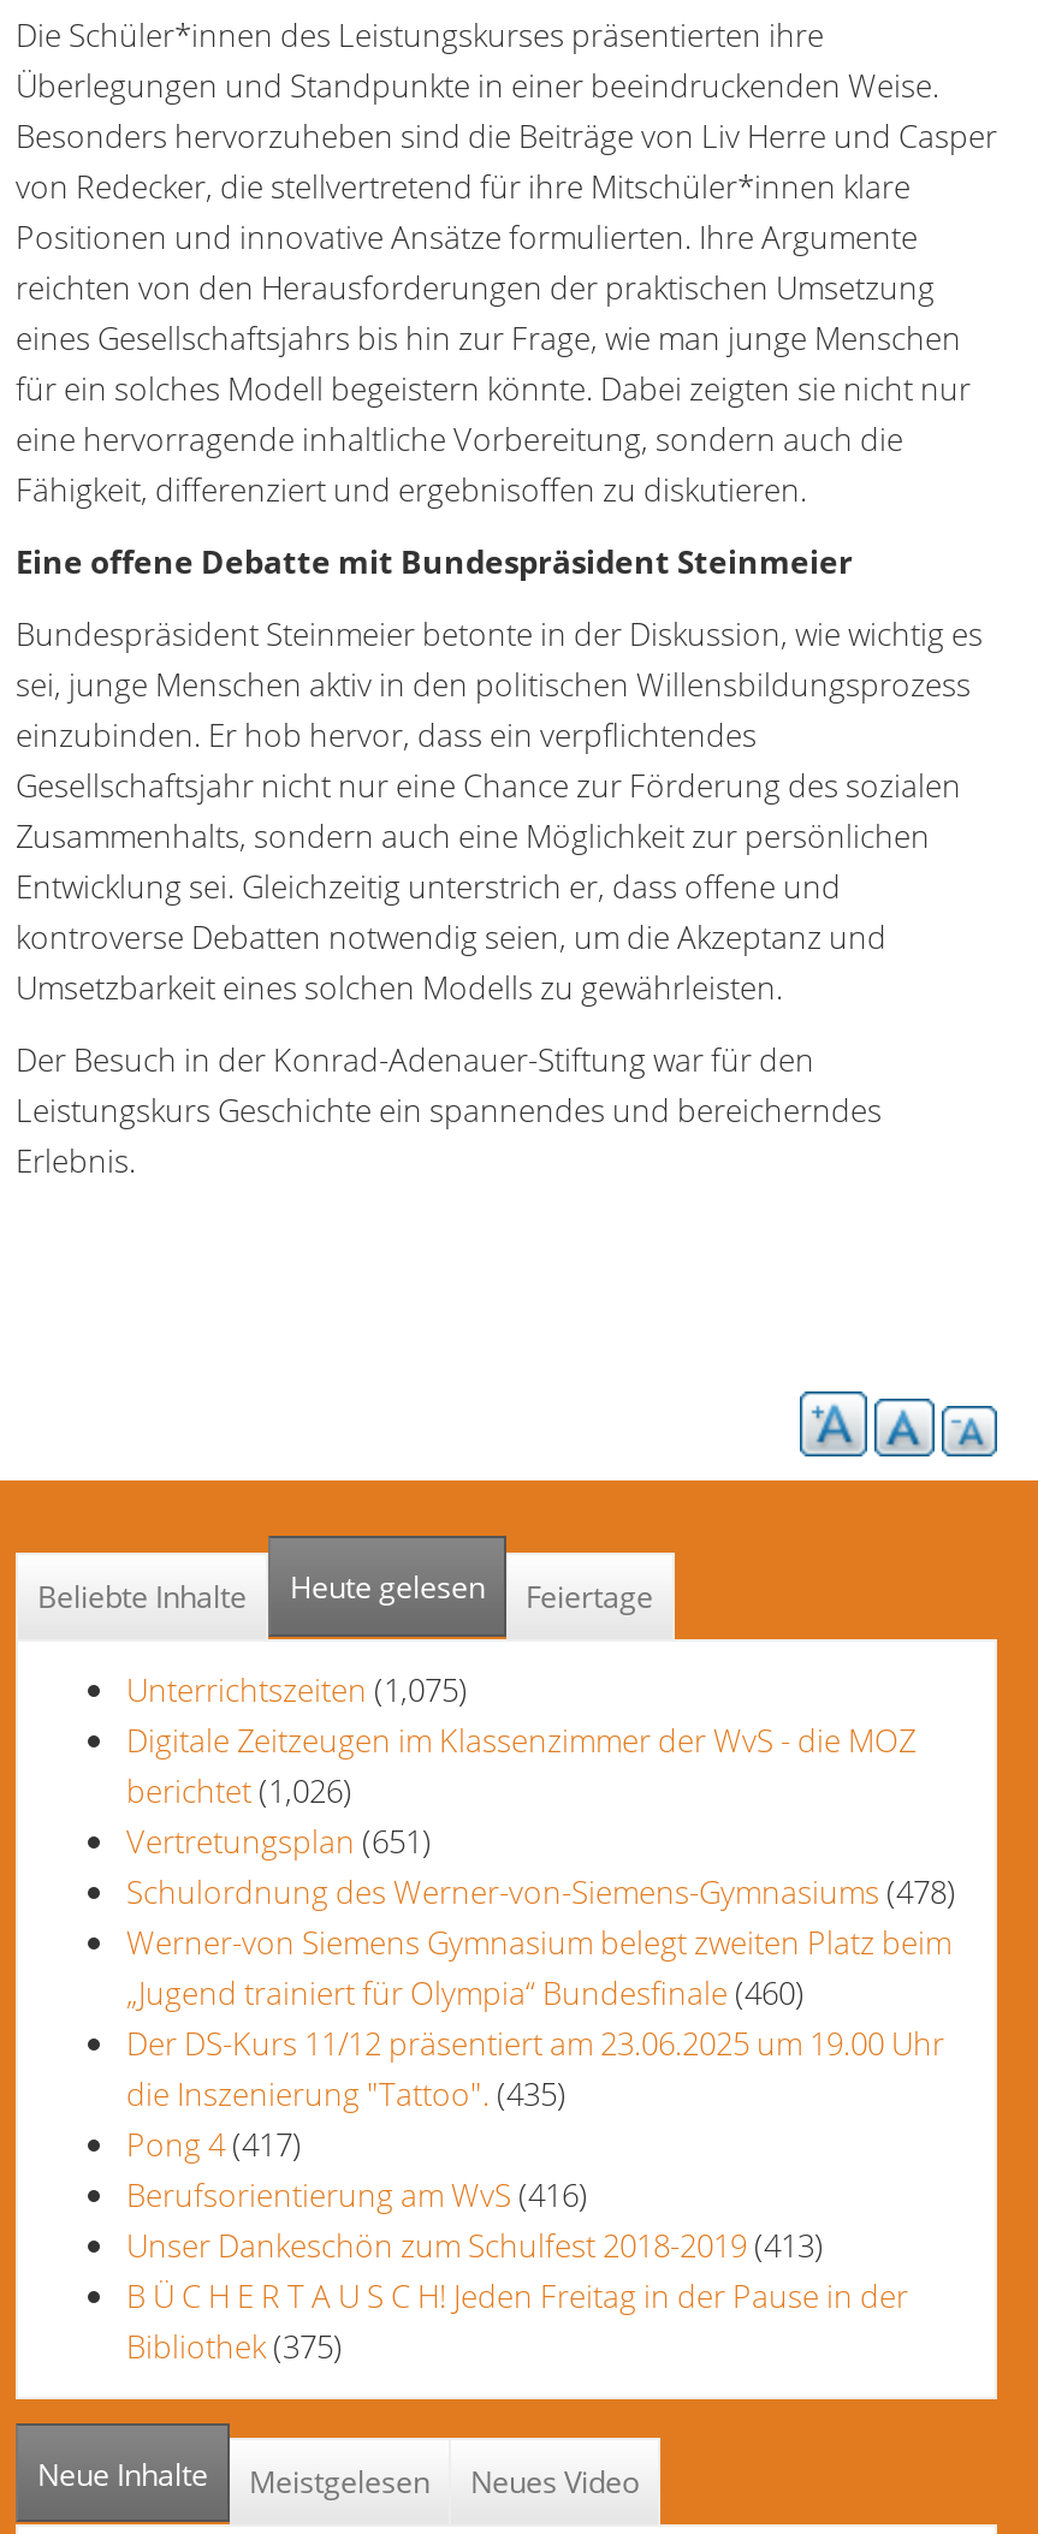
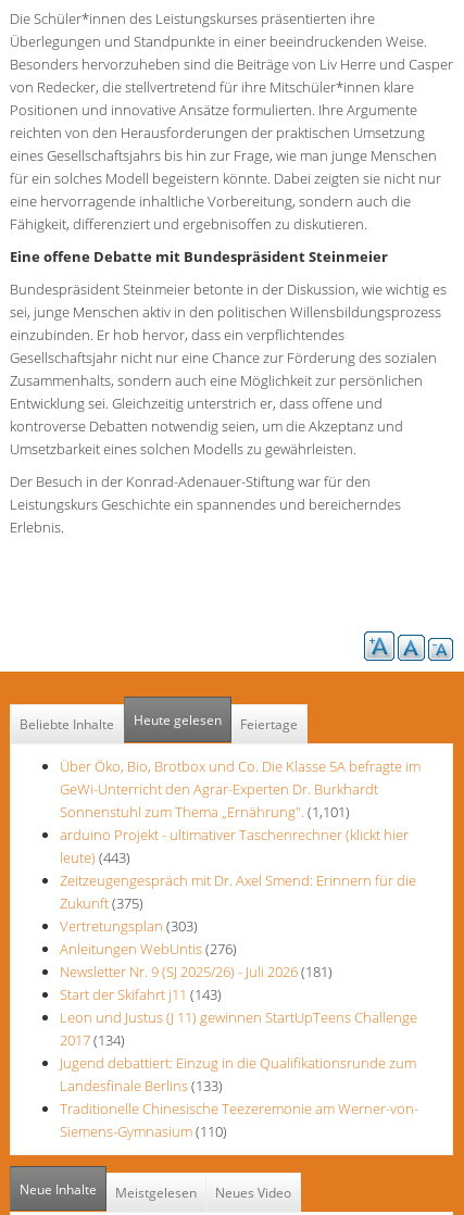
[126,1668,956,2368] Unterrichtszeiten (1,075) | Digitale Zeitzeugen im Klassenzimmer der WvS - die MOZ | berichtet (1,026) | Vertretungsplan (651) | Schulordnung des Werner-von-Siemens-Gymnasiums (478) | Werner-von Siemens Gymnasium belegt zweiten Platz beim | „Jugend trainiert für Olympia“ Bundesfinale (460) | Der DS-Kurs 11/12 präsentiert am 23.06.2025 um 19.00 Uhr | die Inszenierung "Tattoo". (435) | Pong 4 (417) | Berufsorientierung am WvS (416) | Unser Dankeschön zum Schulfest 2018-2019 (413) | B Ü C H E R T A U S C H! Jeden Freitag in der Pause in der | Bibliothek (375) -> [60,756,421,1141] Über Öko, Bio, Brotbox und Co. Die Klasse 5A befragte im | GeWi-Unterricht den Agrar-Experten Dr. Burkhardt | Sonnenstuhl zum Thema „Ernährung". (1,101) | arduino Projekt - ultimativer Taschenrechner (klickt hier | leute) (443) | Zeitzeugengespräch mit Dr. Axel Smend: Erinnern für die | Zukunft (375) | Vertretungsplan (303) | Anleitungen WebUntis (276) | Newsletter Nr. 9 (SJ 2025/26) - Juli 2026 (181) | Start der Skifahrt j11 (143) | Leon und Justus (J 11) gewinnen StartUpTeens Challenge | 2017 (134) | Jugend debattiert: Einzug in die Qualifikationsrunde zum | Landesfinale Berlins (133) | Traditionelle Chinesische Teezeremonie am Werner-von- | Siemens-Gymnasium (110)

